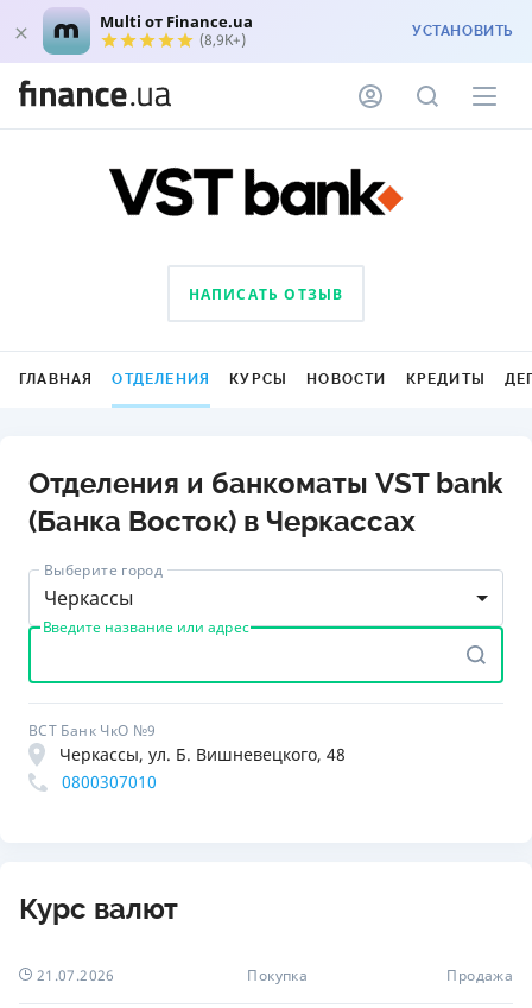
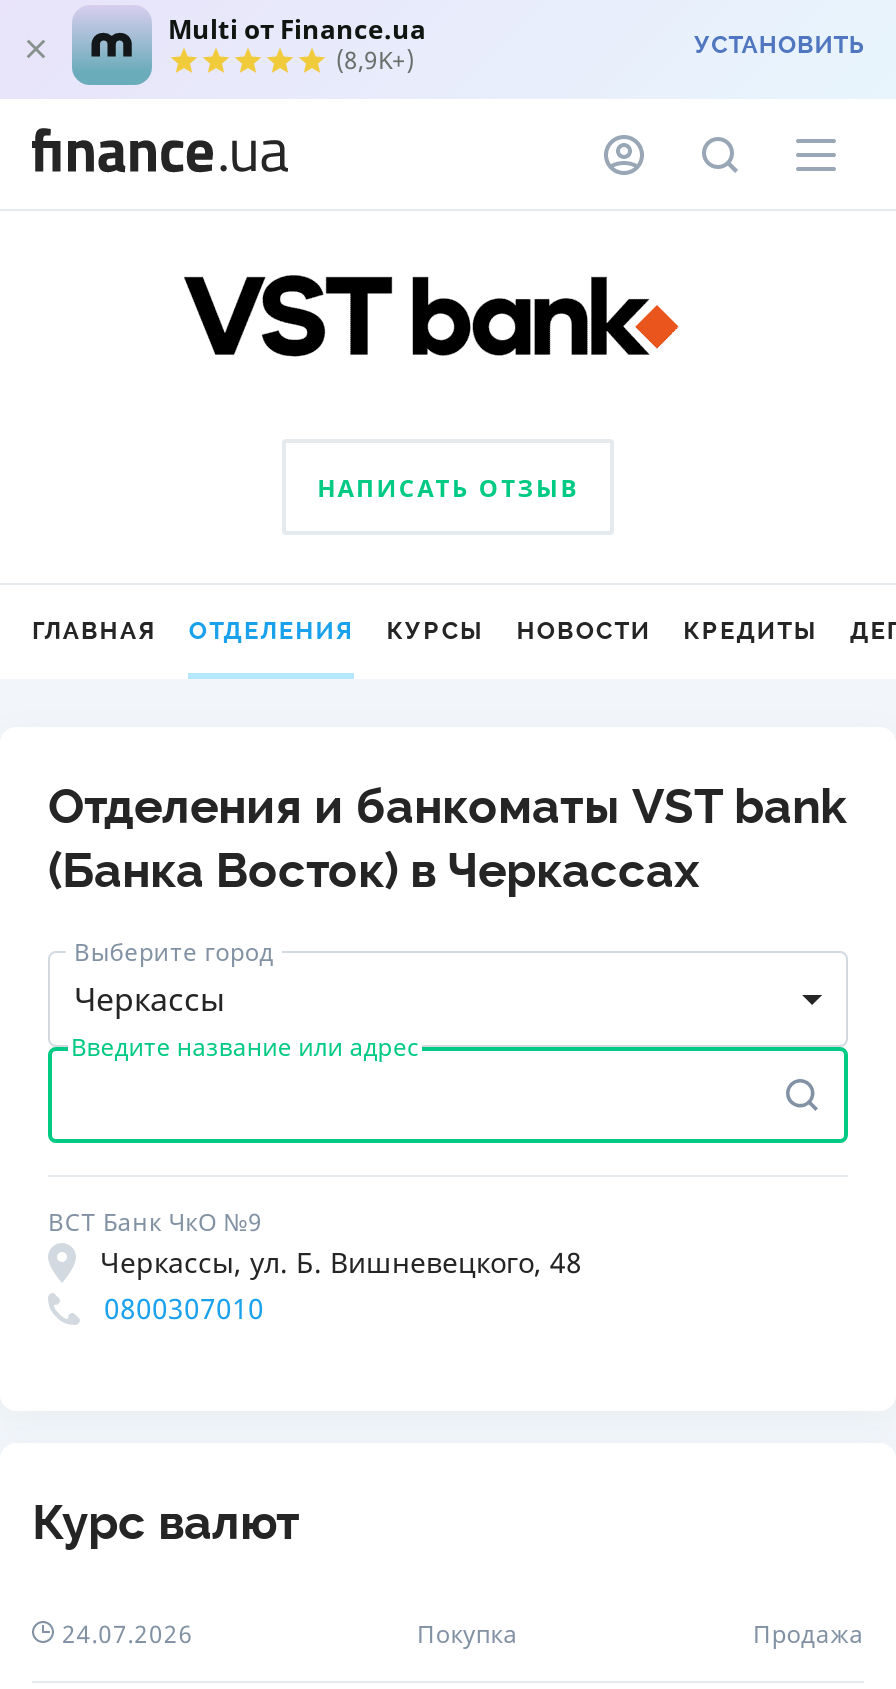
[37,965,115,985] 21.07.2026 -> [62,1617,193,1651] 24.07.2026

